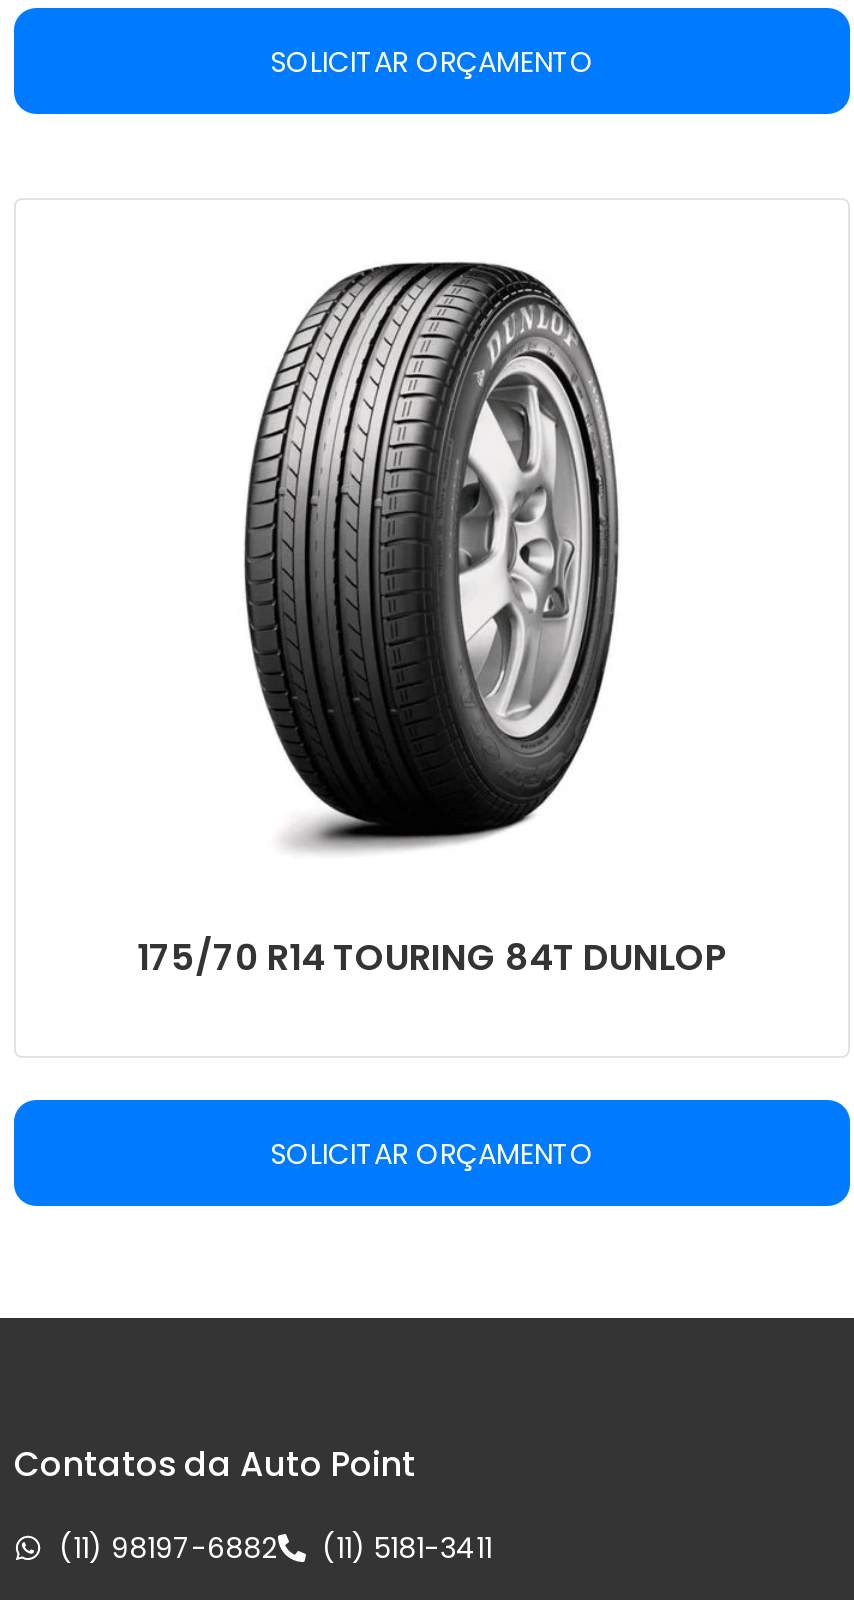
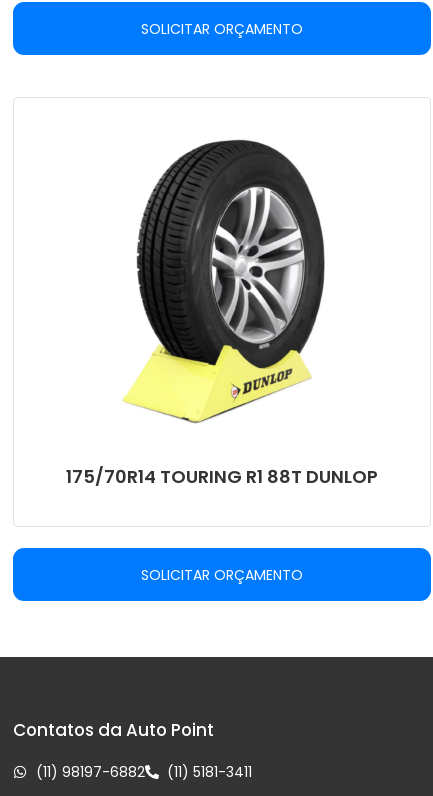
[236,260,638,852] [image] -> [122,129,326,423] [image]
[137,932,727,982] 175/70 R14 TOURING 84T DUNLOP -> [66,464,378,489] 175/70R14 TOURING R1 88T DUNLOP

